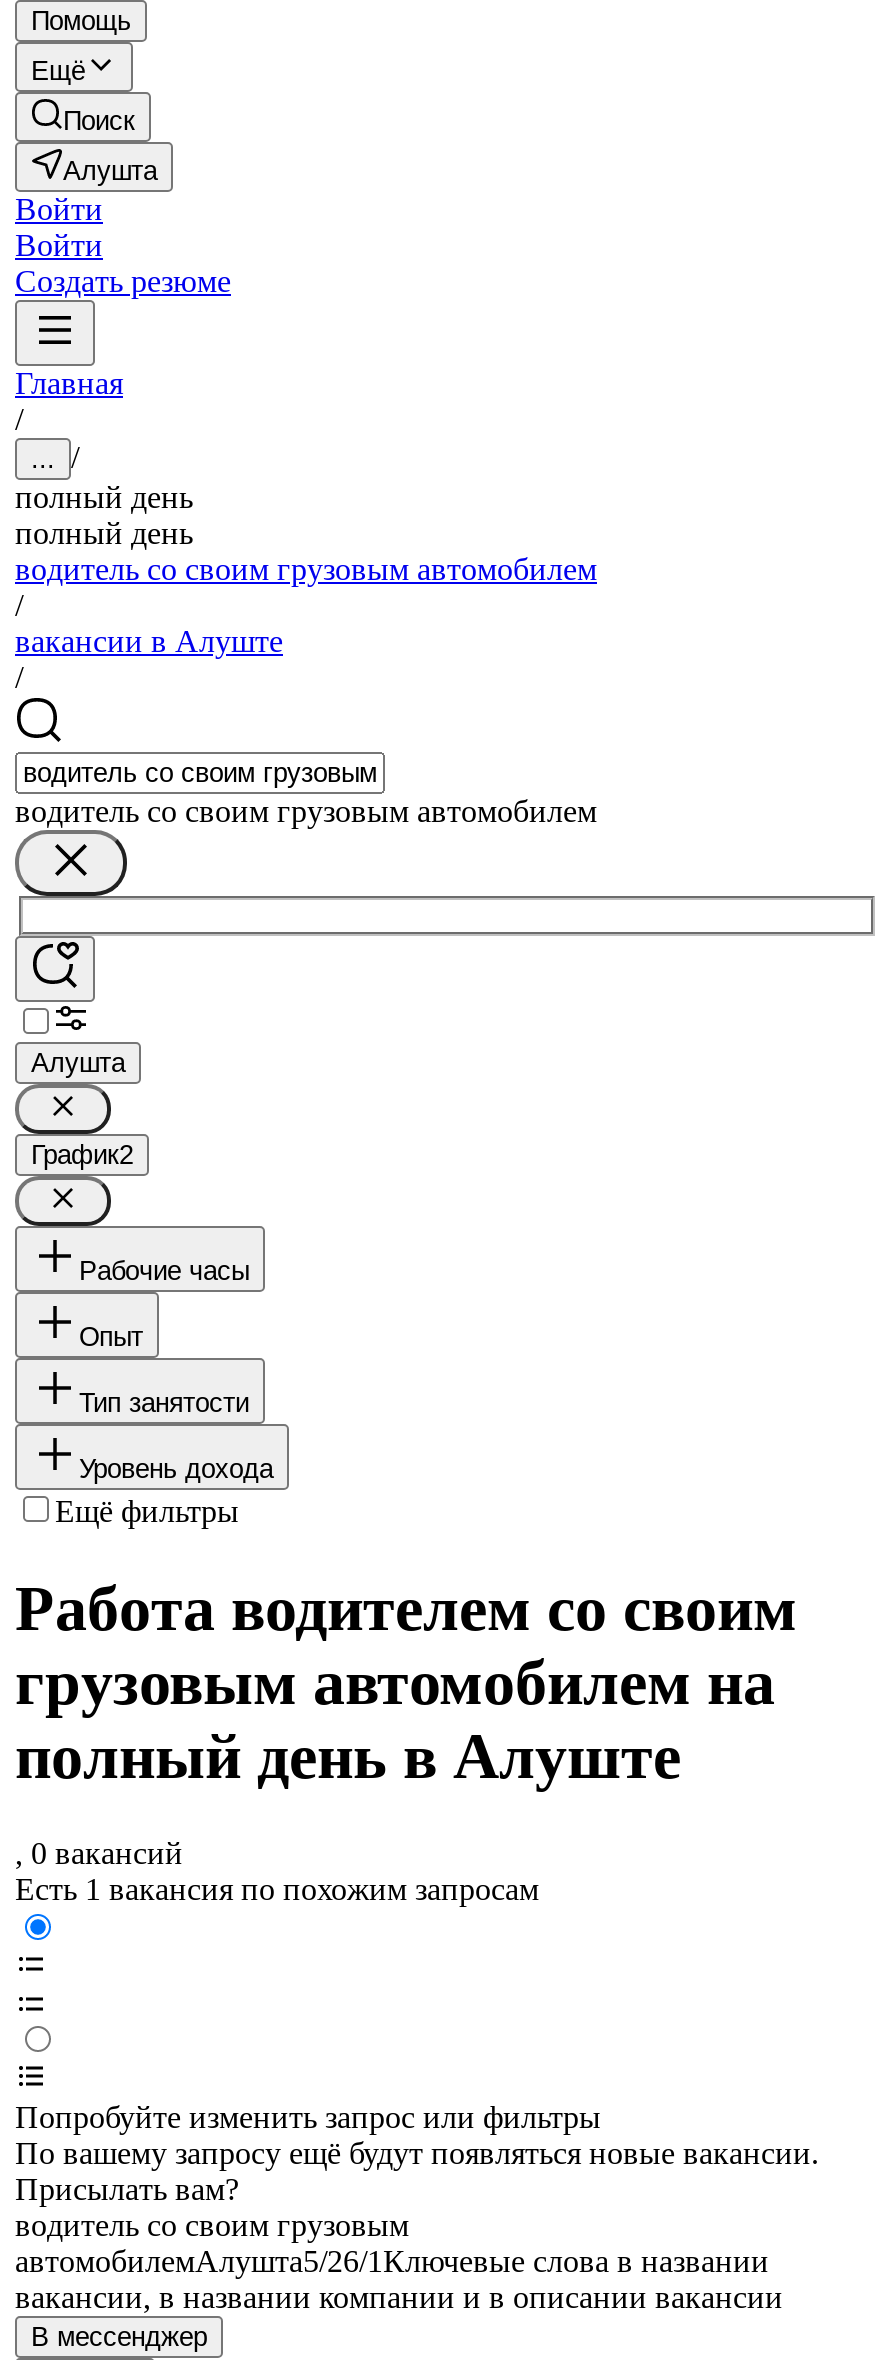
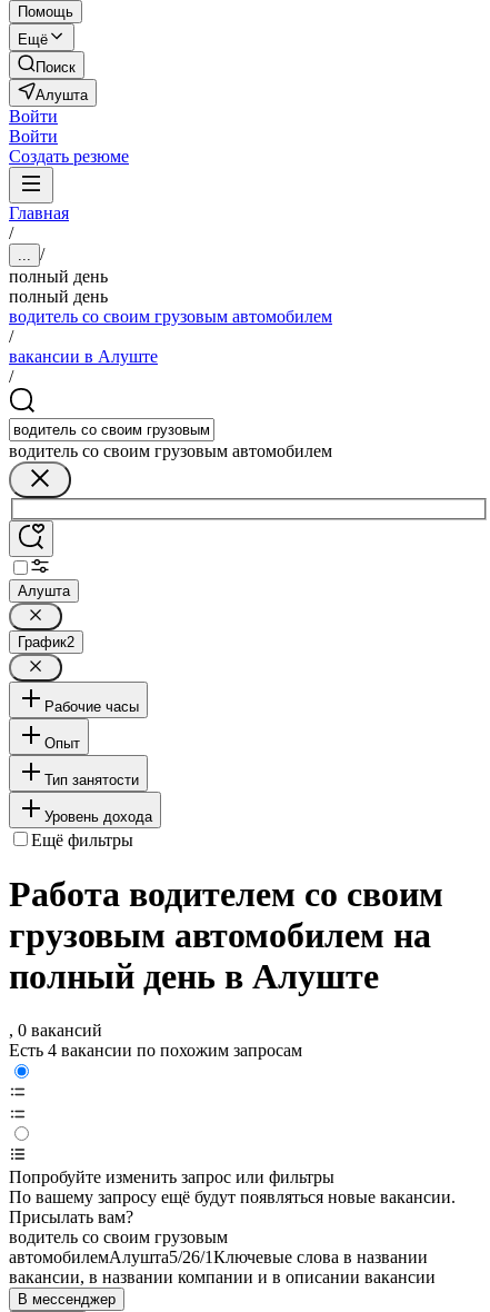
[15,1873,539,1907] Есть 1 вакансия по похожим запросам -> [9,1041,302,1060] Есть 4 вакансии по похожим запросам

